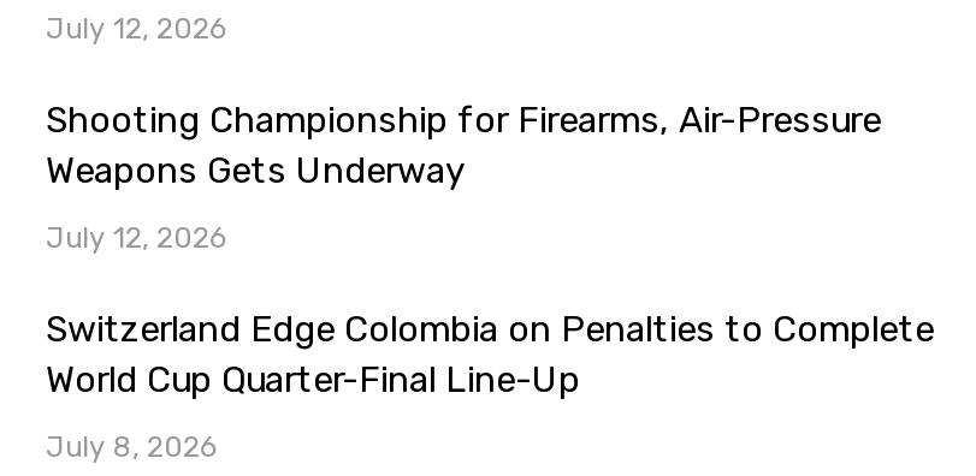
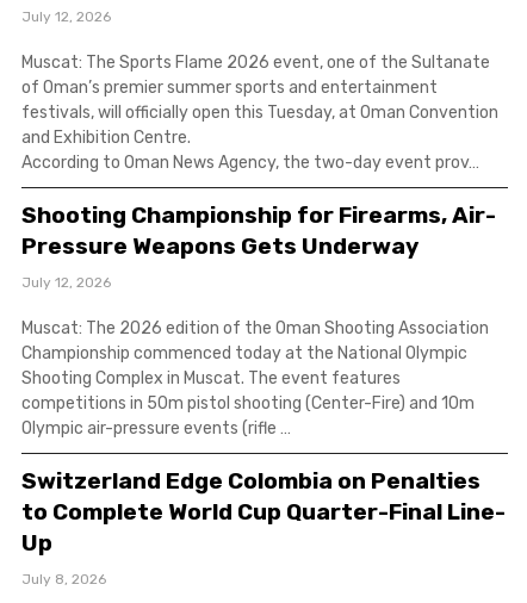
[46,99,881,192] Shooting Championship for Firearms, Air-Pressure | Weapons Gets Underway -> [21,52,498,260] Muscat: The Sports Flame 2026 event, one of the Sultanate | of Oman’s premier summer sports and entertainment | festivals, will officially open this Tuesday, at Oman Convention | and Exhibition Centre. | According to Oman News Agency, the two-day event prov… | Shooting Championship for Firearms, Air- | Pressure Weapons Gets Underway
[46,308,934,401] Switzerland Edge Colombia on Penalties to Complete | World Cup Quarter-Final Line-Up -> [21,318,506,557] Muscat: The 2026 edition of the Oman Shooting Association | Championship commenced today at the National Olympic | Shooting Complex in Muscat. The event features | competitions in 50m pistol shooting (Center-Fire) and 10m | Olympic air-pressure events (rifle … | Switzerland Edge Colombia on Penalties | to Complete World Cup Quarter-Final Line- | Up

